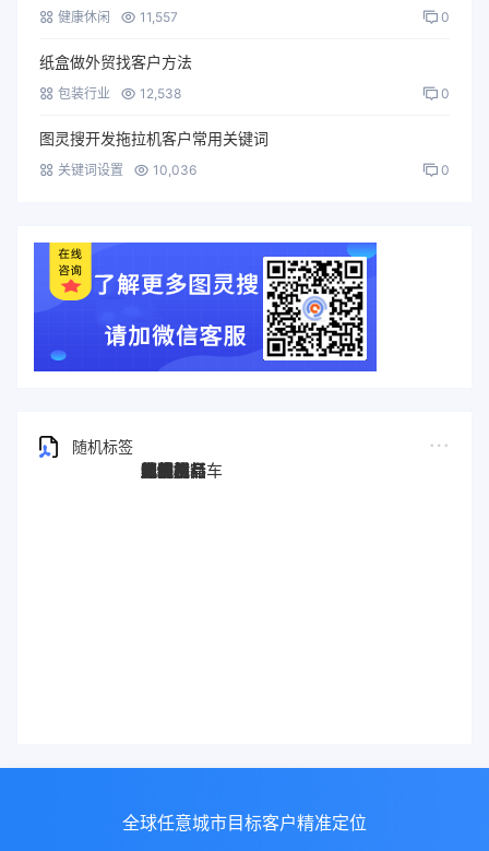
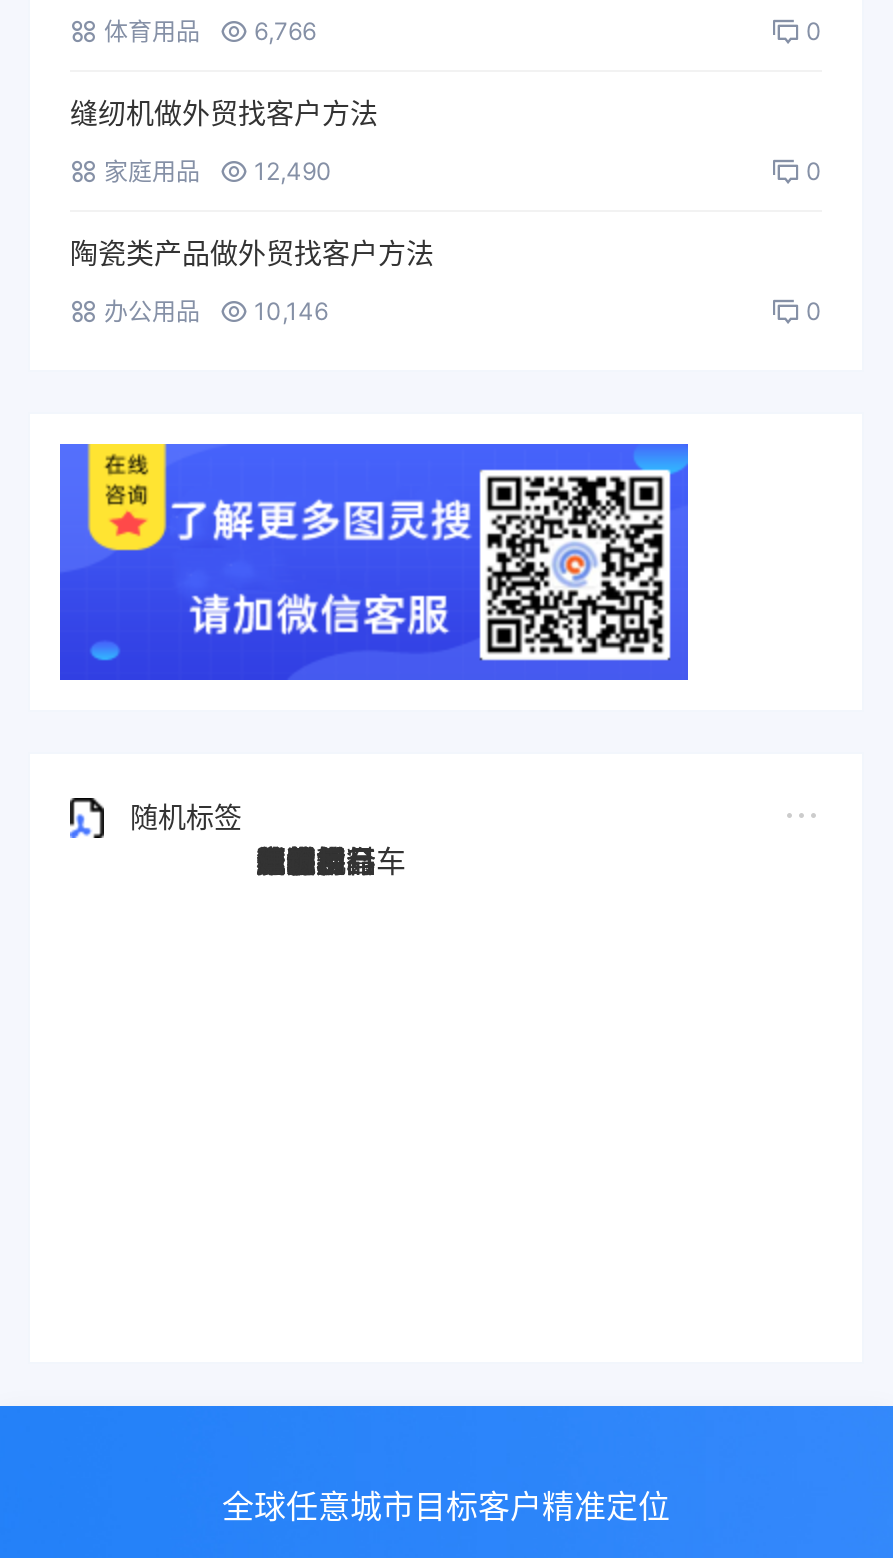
[58,9,178,25] 健康休闲 | 11,557 -> [104,16,316,46] 体育用品 | 6,766
[39,52,192,71] 纸盒做外贸找客户方法 -> [70,96,378,130] 缝纫机做外贸找客户方法
[58,85,181,101] 包装行业 | 12,538 -> [104,156,332,186] 家庭用品 | 12,490
[39,129,269,147] 图灵搜开发拖拉机客户常用关键词 -> [70,236,434,270] 陶瓷类产品做外贸找客户方法
[58,161,196,178] 关键词设置 | 10,036 -> [104,296,328,326] 办公用品 | 10,146

